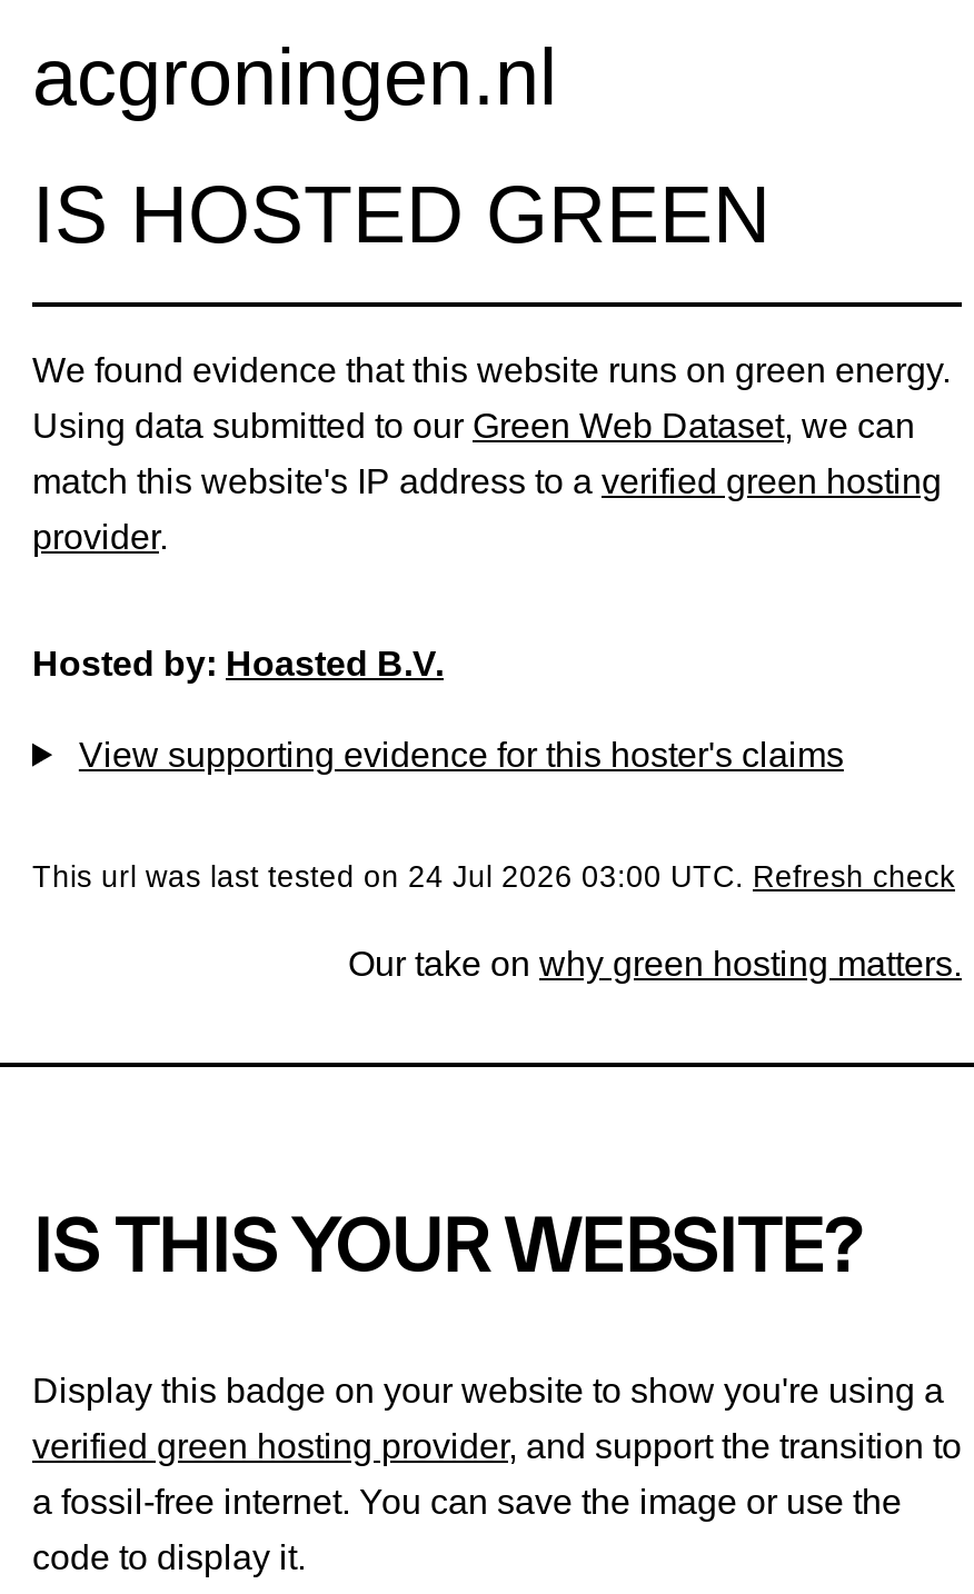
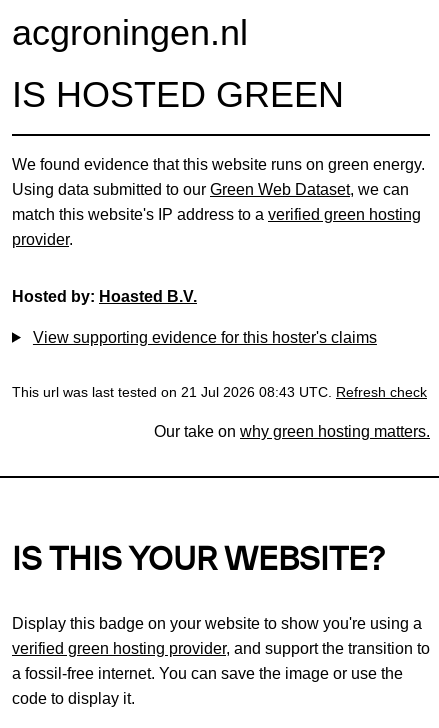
[32,860,955,893] This url was last tested on 24 Jul 2026 03:00 UTC. Refresh check -> [12,385,427,400] This url was last tested on 21 Jul 2026 08:43 UTC. Refresh check

